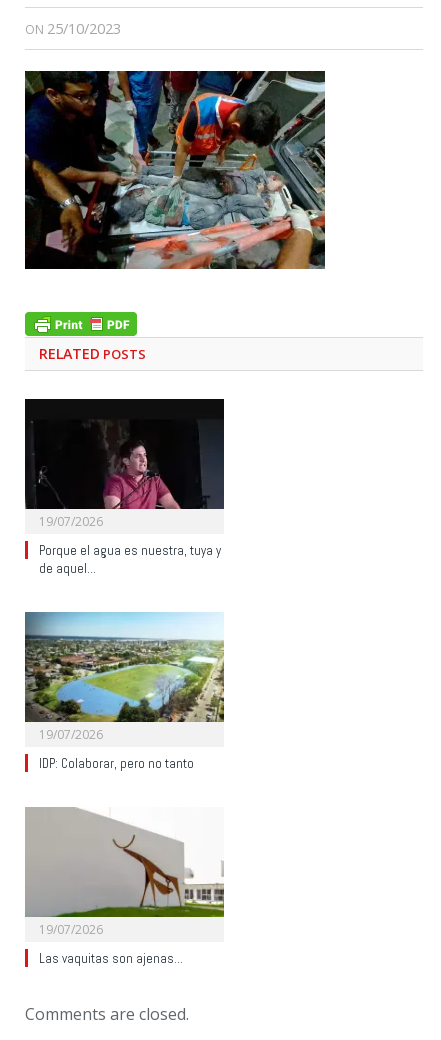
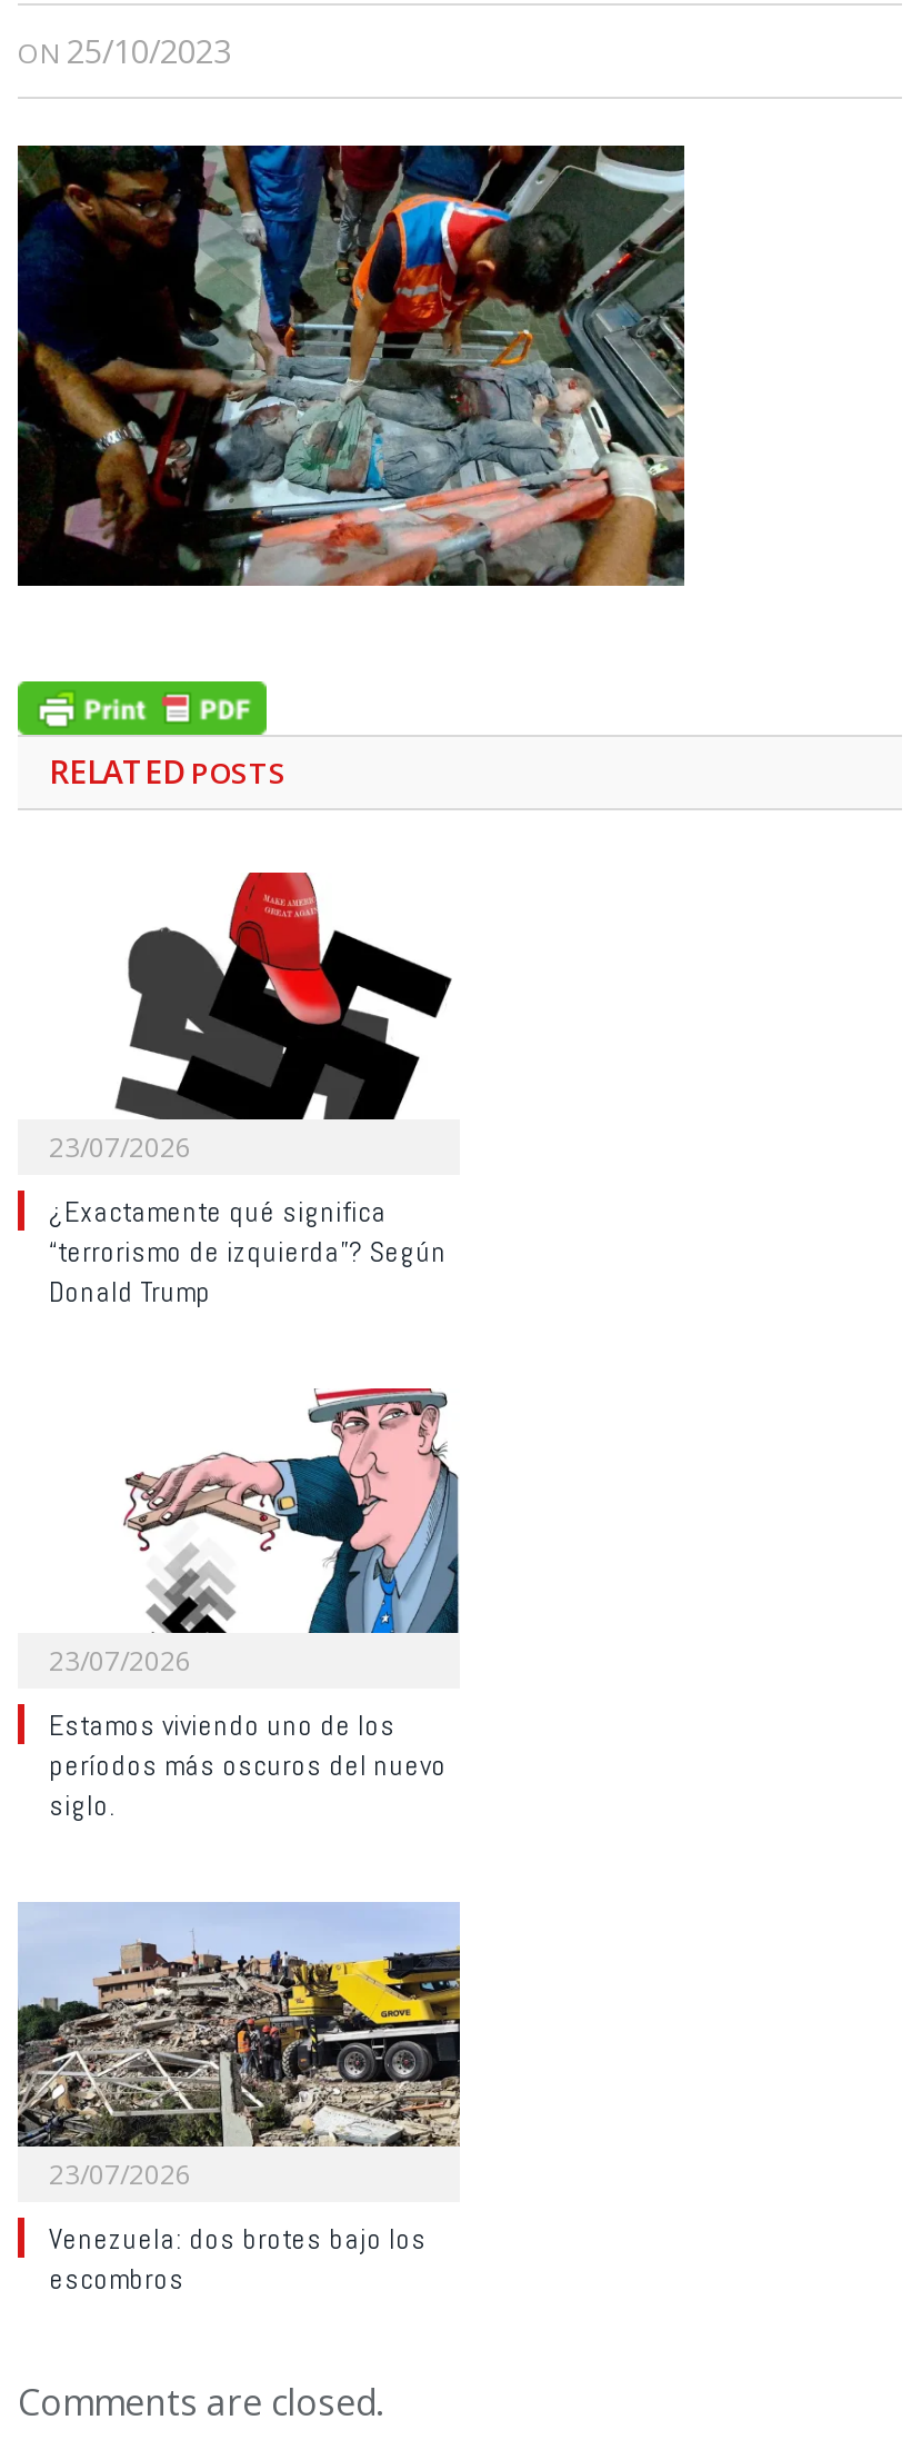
[24,398,225,530] [image] | 19/07/2026 -> [18,870,460,1165] [image] | 23/07/2026
[39,542,221,577] Porque el agua es nuestra, tuya y | de aquel… -> [49,1192,447,1309] ¿Exactamente qué significa | “terrorismo de izquierda”? Según | Donald Trump
[24,611,225,743] [image] | 19/07/2026 -> [18,1406,460,1679] [image] | 23/07/2026
[39,755,194,772] IDP: Colaborar, pero no tanto -> [49,1706,447,1823] Estamos viviendo uno de los | períodos más oscuros del nuevo | siglo.
[26,815,224,938] [image] | 19/07/2026 -> [18,1900,462,2193] [image] | 23/07/2026
[39,950,183,967] Las vaquitas son ajenas… -> [49,2220,427,2297] Venezuela: dos brotes bajo los | escombros

